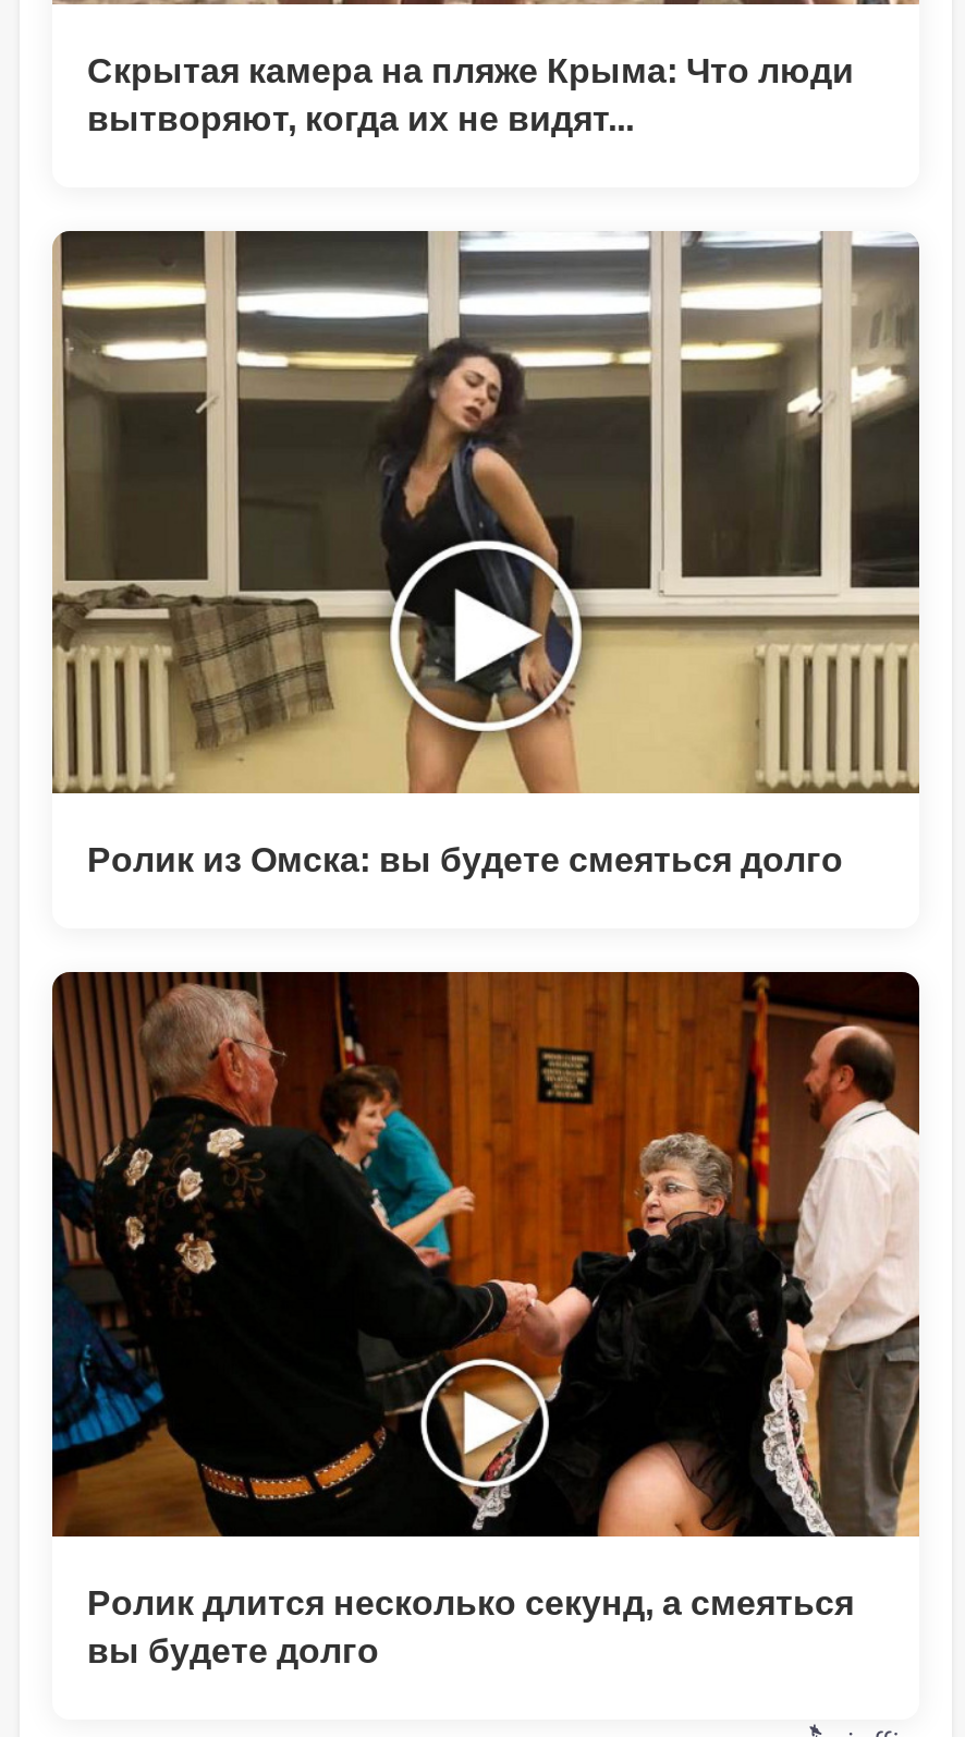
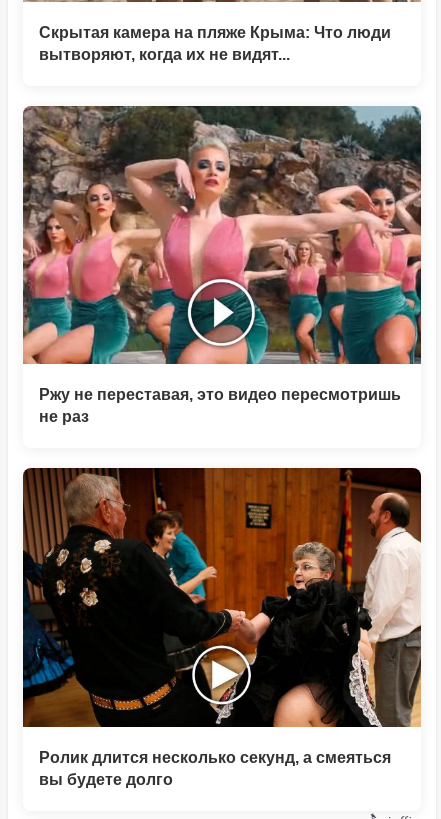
[52,231,921,879] [image] | Ролик из Омска: вы будете смеяться долго -> [23,105,422,425] [image] | Ржу не переставая, это видео пересмотришь | не раз

